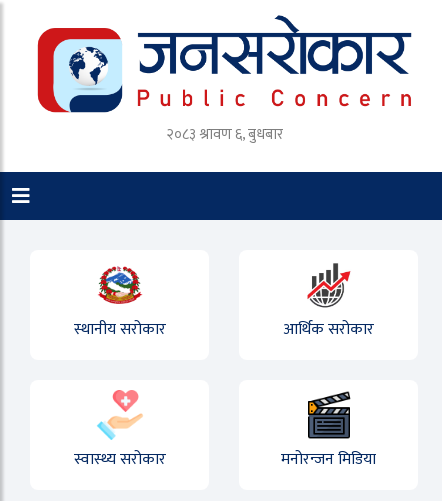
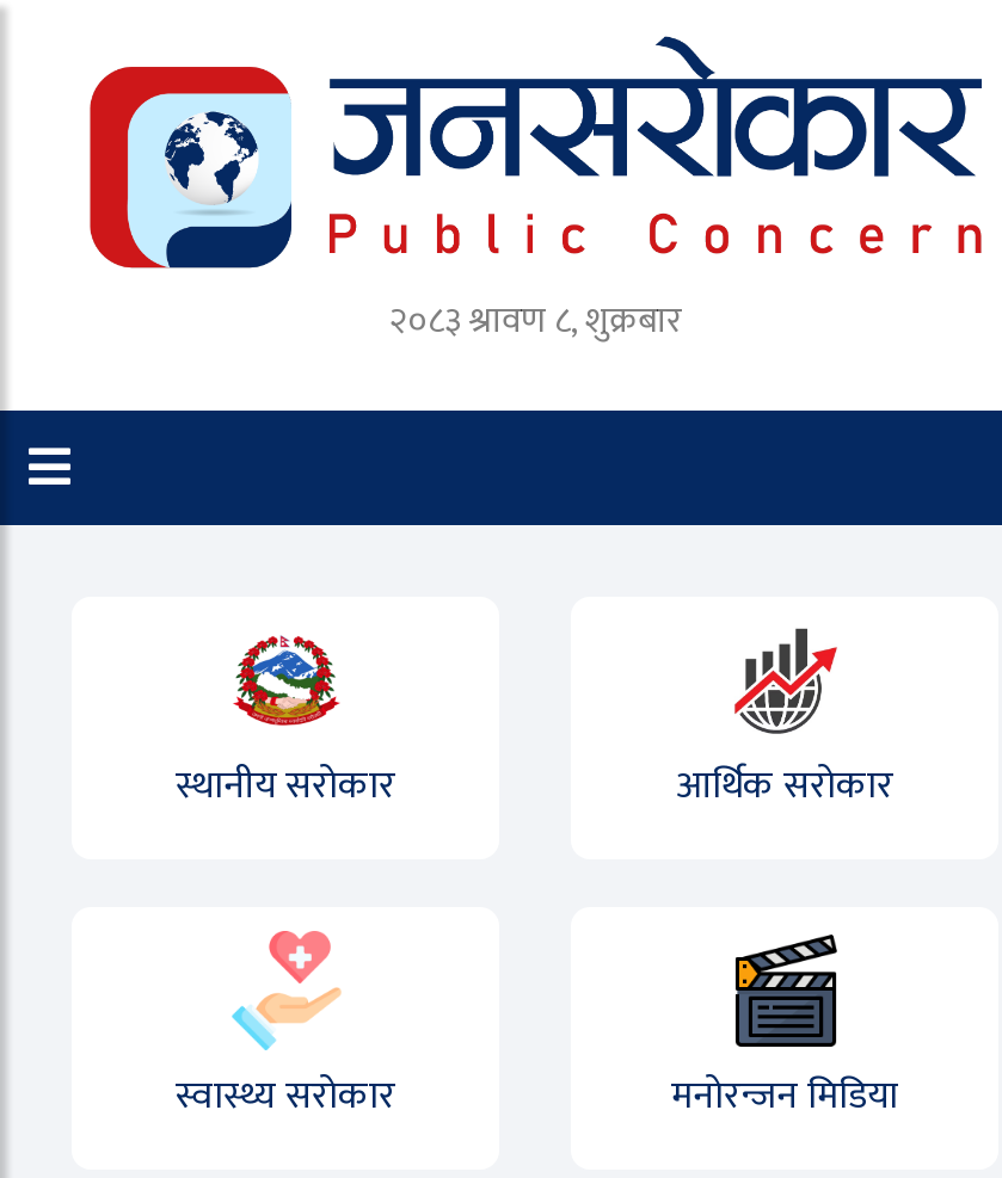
[165,122,282,147] २०८३ श्रावण ६, बुधबार -> [389,292,681,351] २०८३ श्रावण ८, शुक्रबार

